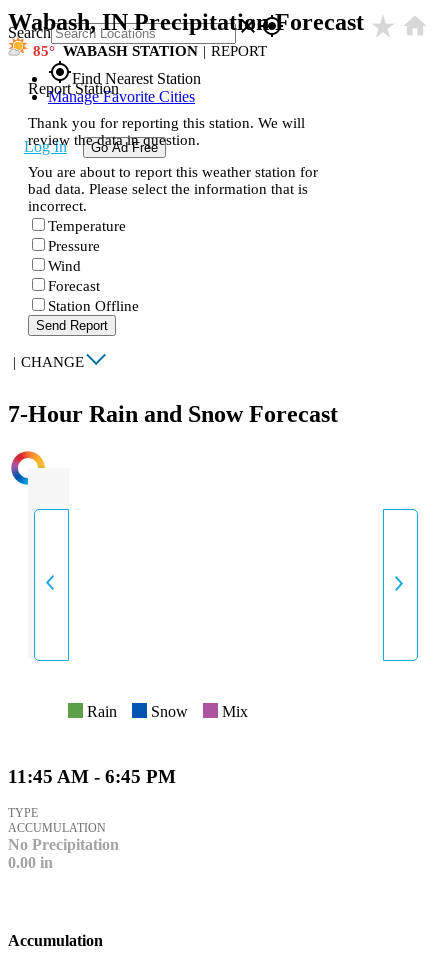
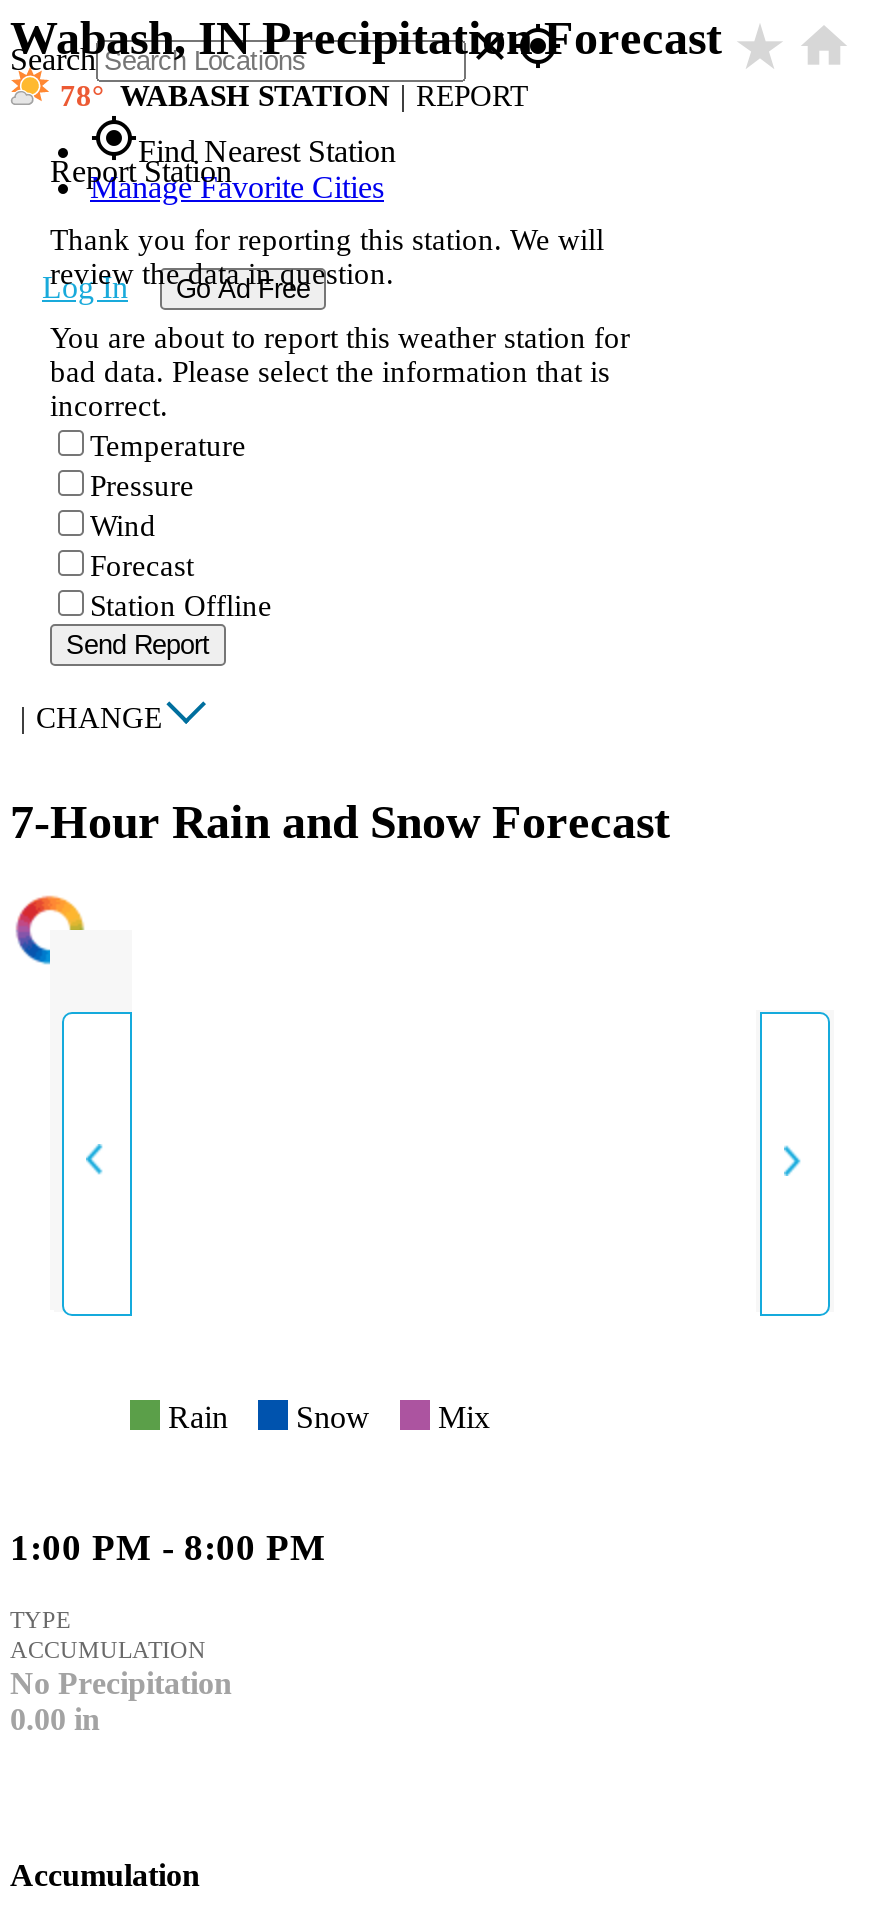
[33,43,49,59] 85 -> [60,80,92,112] 78
[8,766,176,787] 11:45 AM - 6:45 PM -> [10,1525,326,1567] 1:00 PM - 8:00 PM

